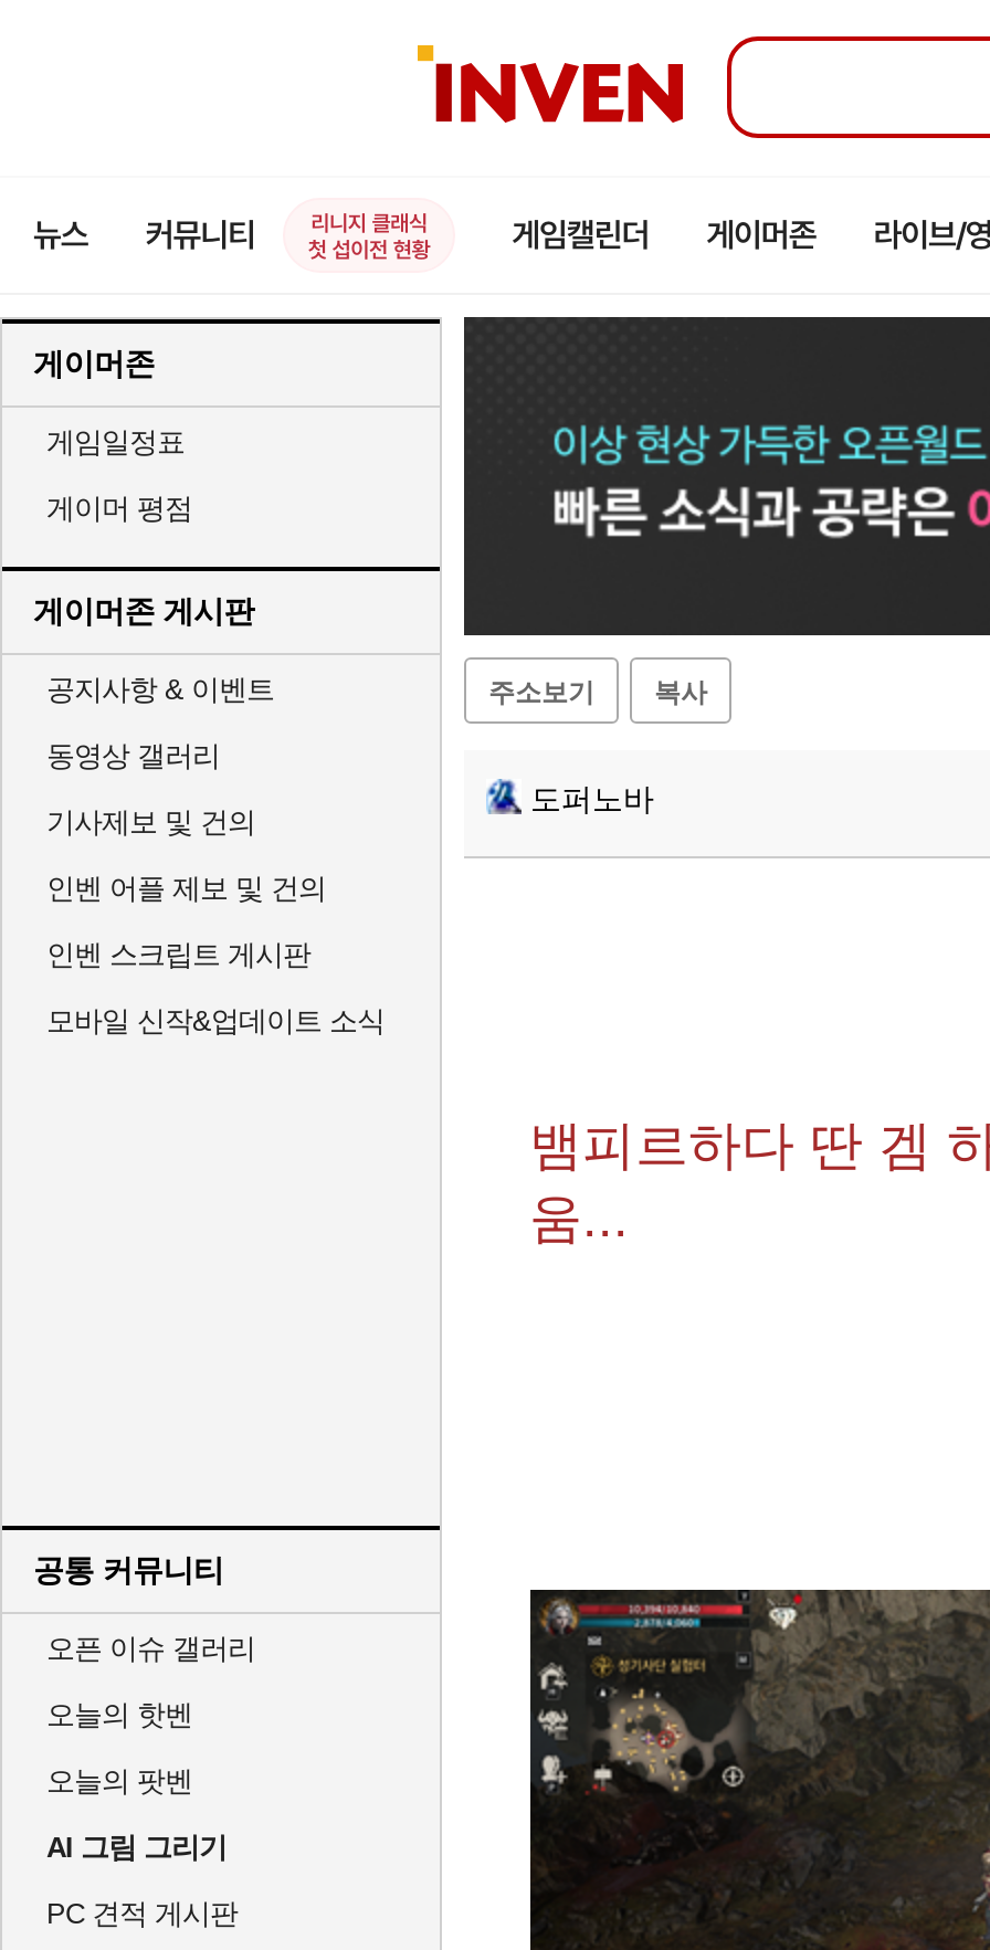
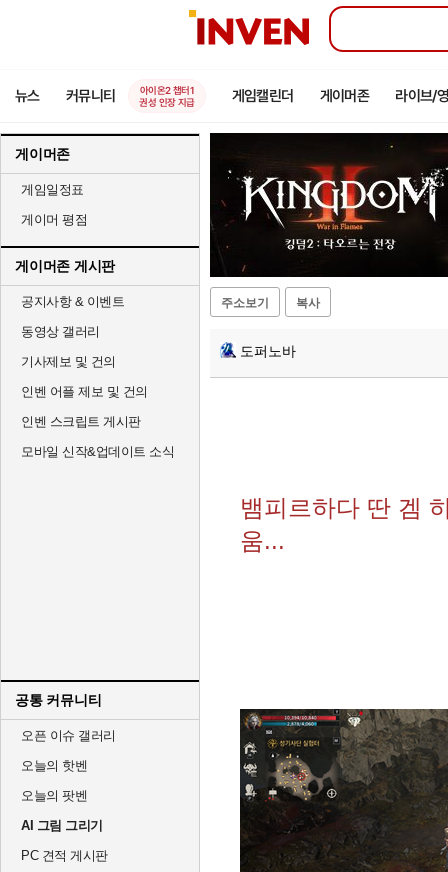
[308,209,430,262] 리니지 클래식 | 첫 섭이전 현황 -> [139,84,195,108] 아이온2 챕터1 | 권성 인장 지급
[464,317,983,635] [image] -> [211,134,445,275] [image]

